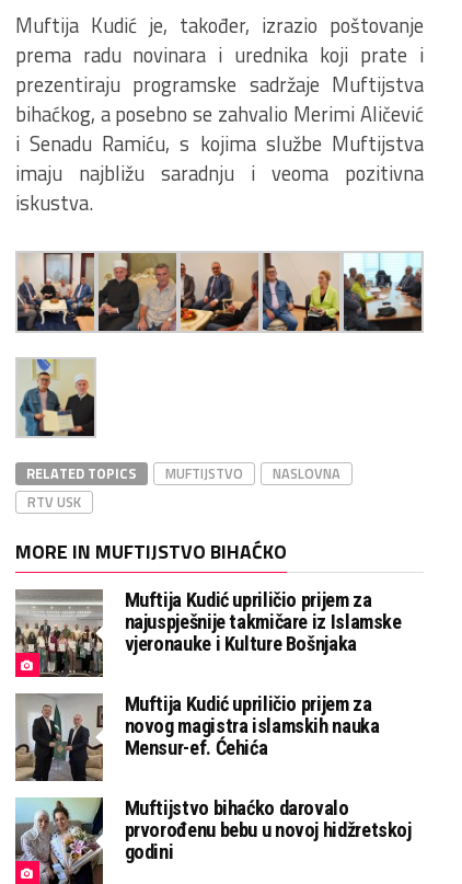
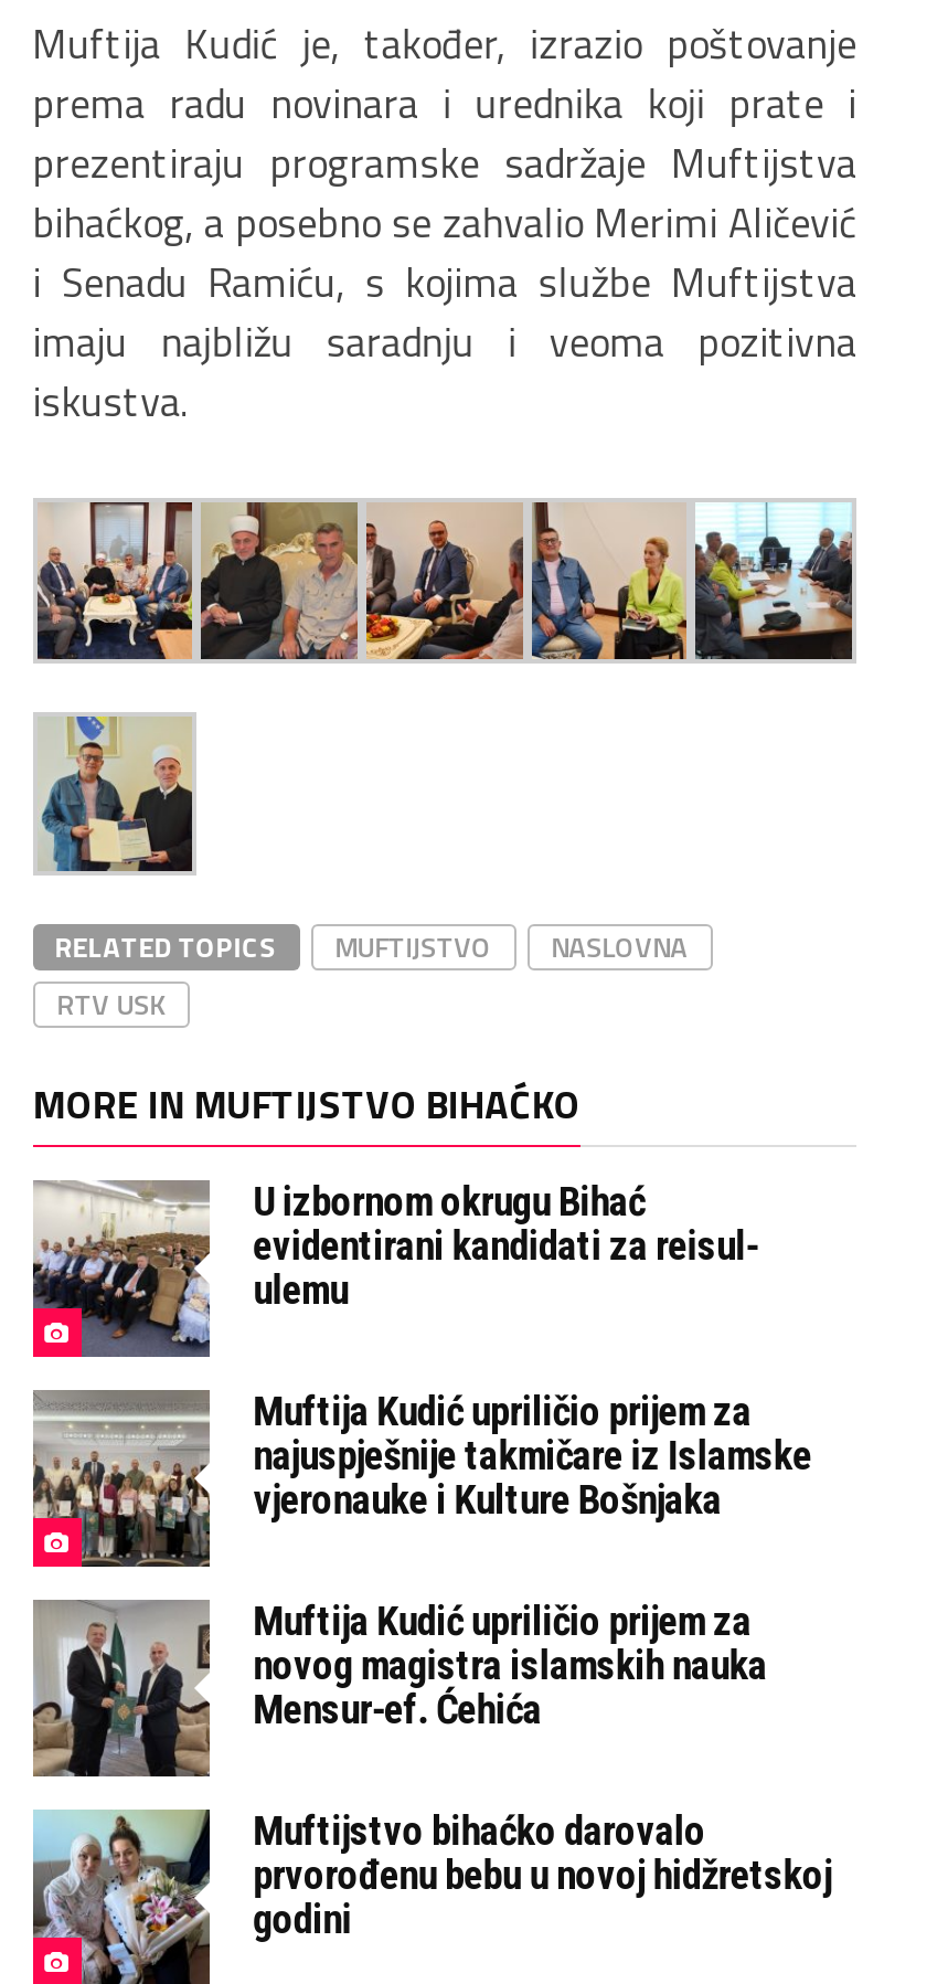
none -> [33,1178,758,1359] [image] | U izbornom okrugu Bihać | evidentirani kandidati za reisul- | ulemu

